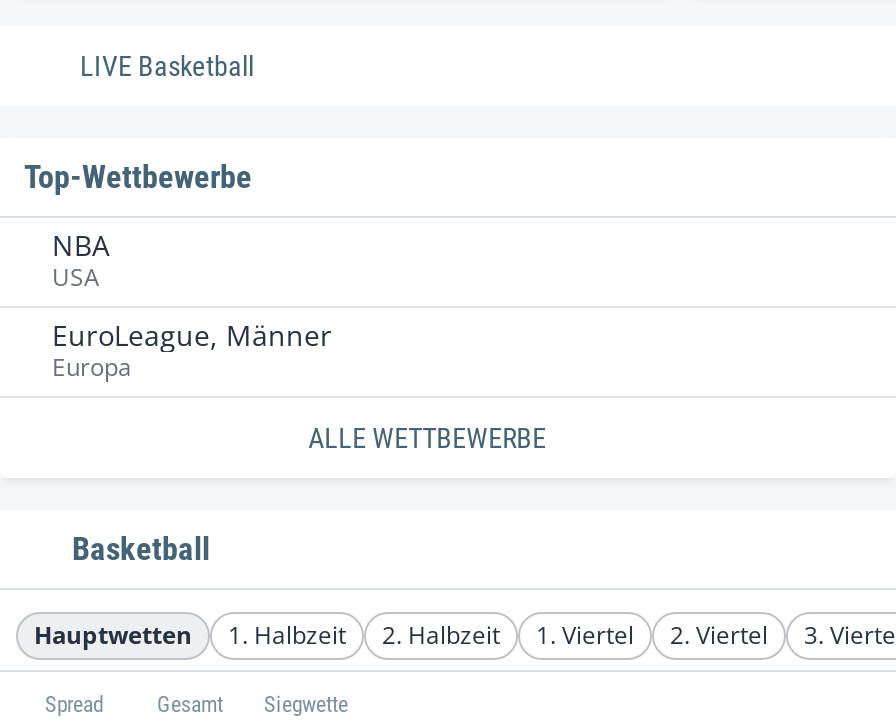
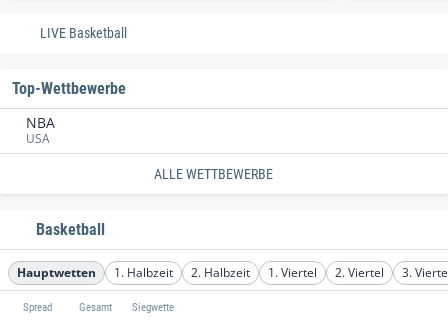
[52,316,332,384] EuroLeague, Männer | Europa -> none

